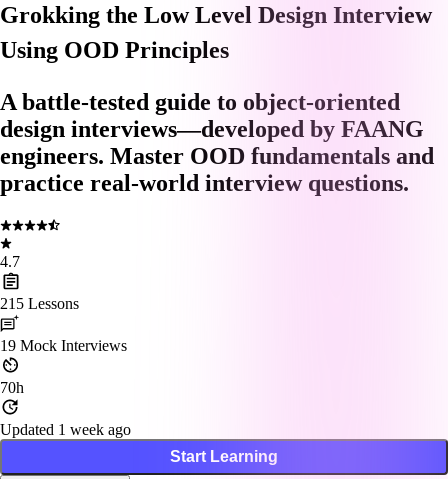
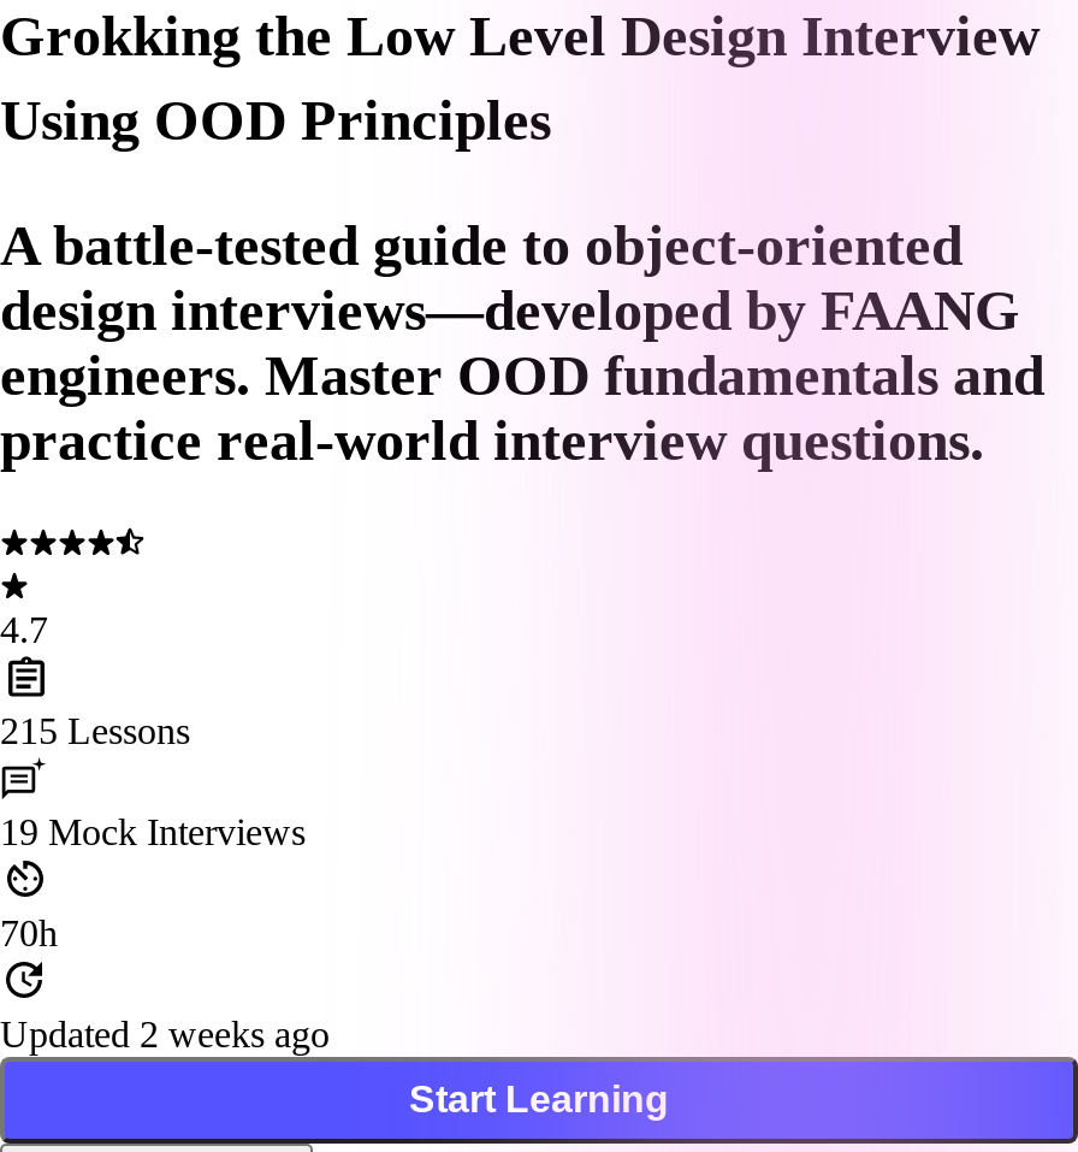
[0,421,131,438] Updated 1 week ago -> [0,1013,330,1054] Updated 2 weeks ago

